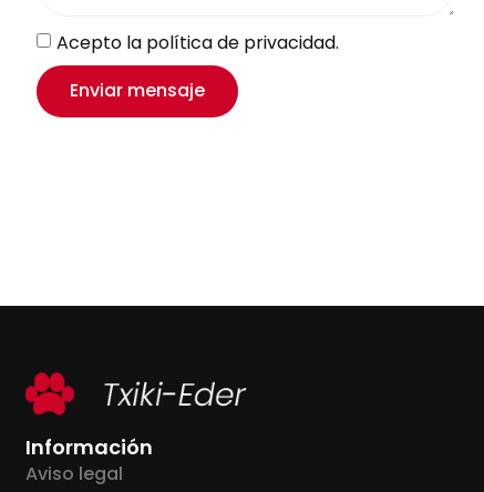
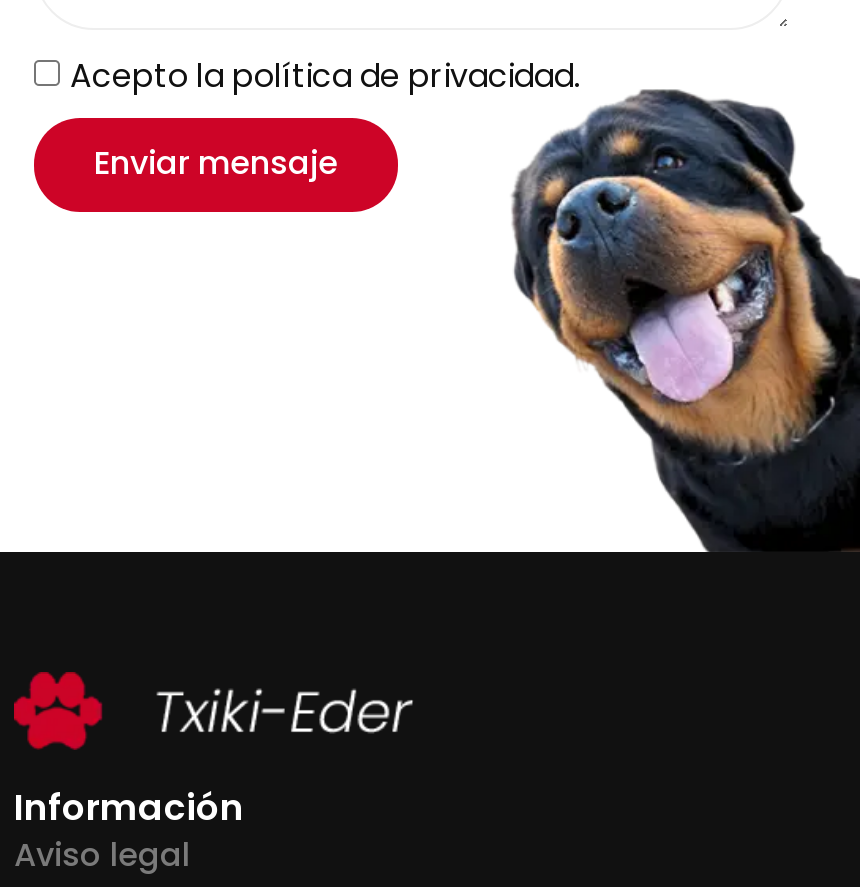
none -> [510,88,854,552] [image]

